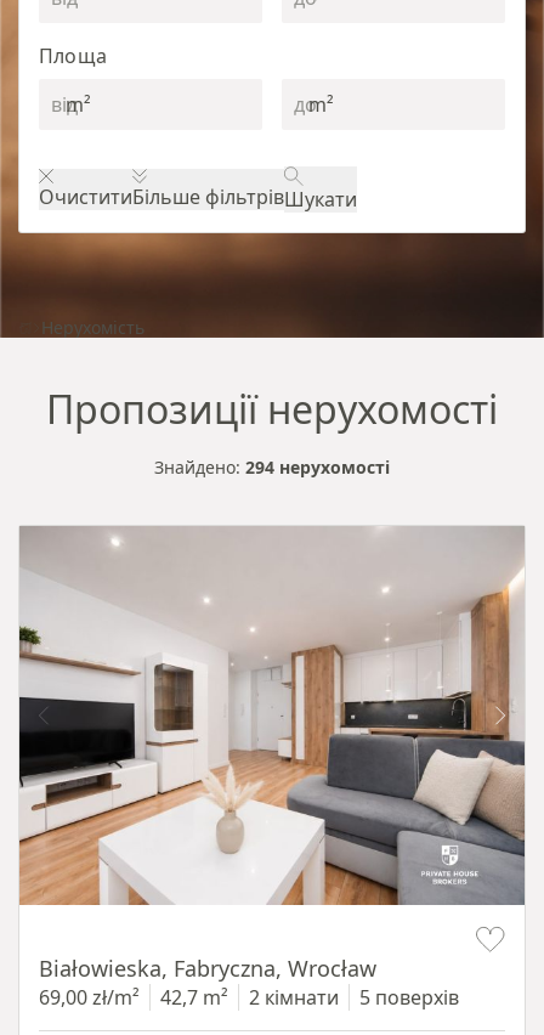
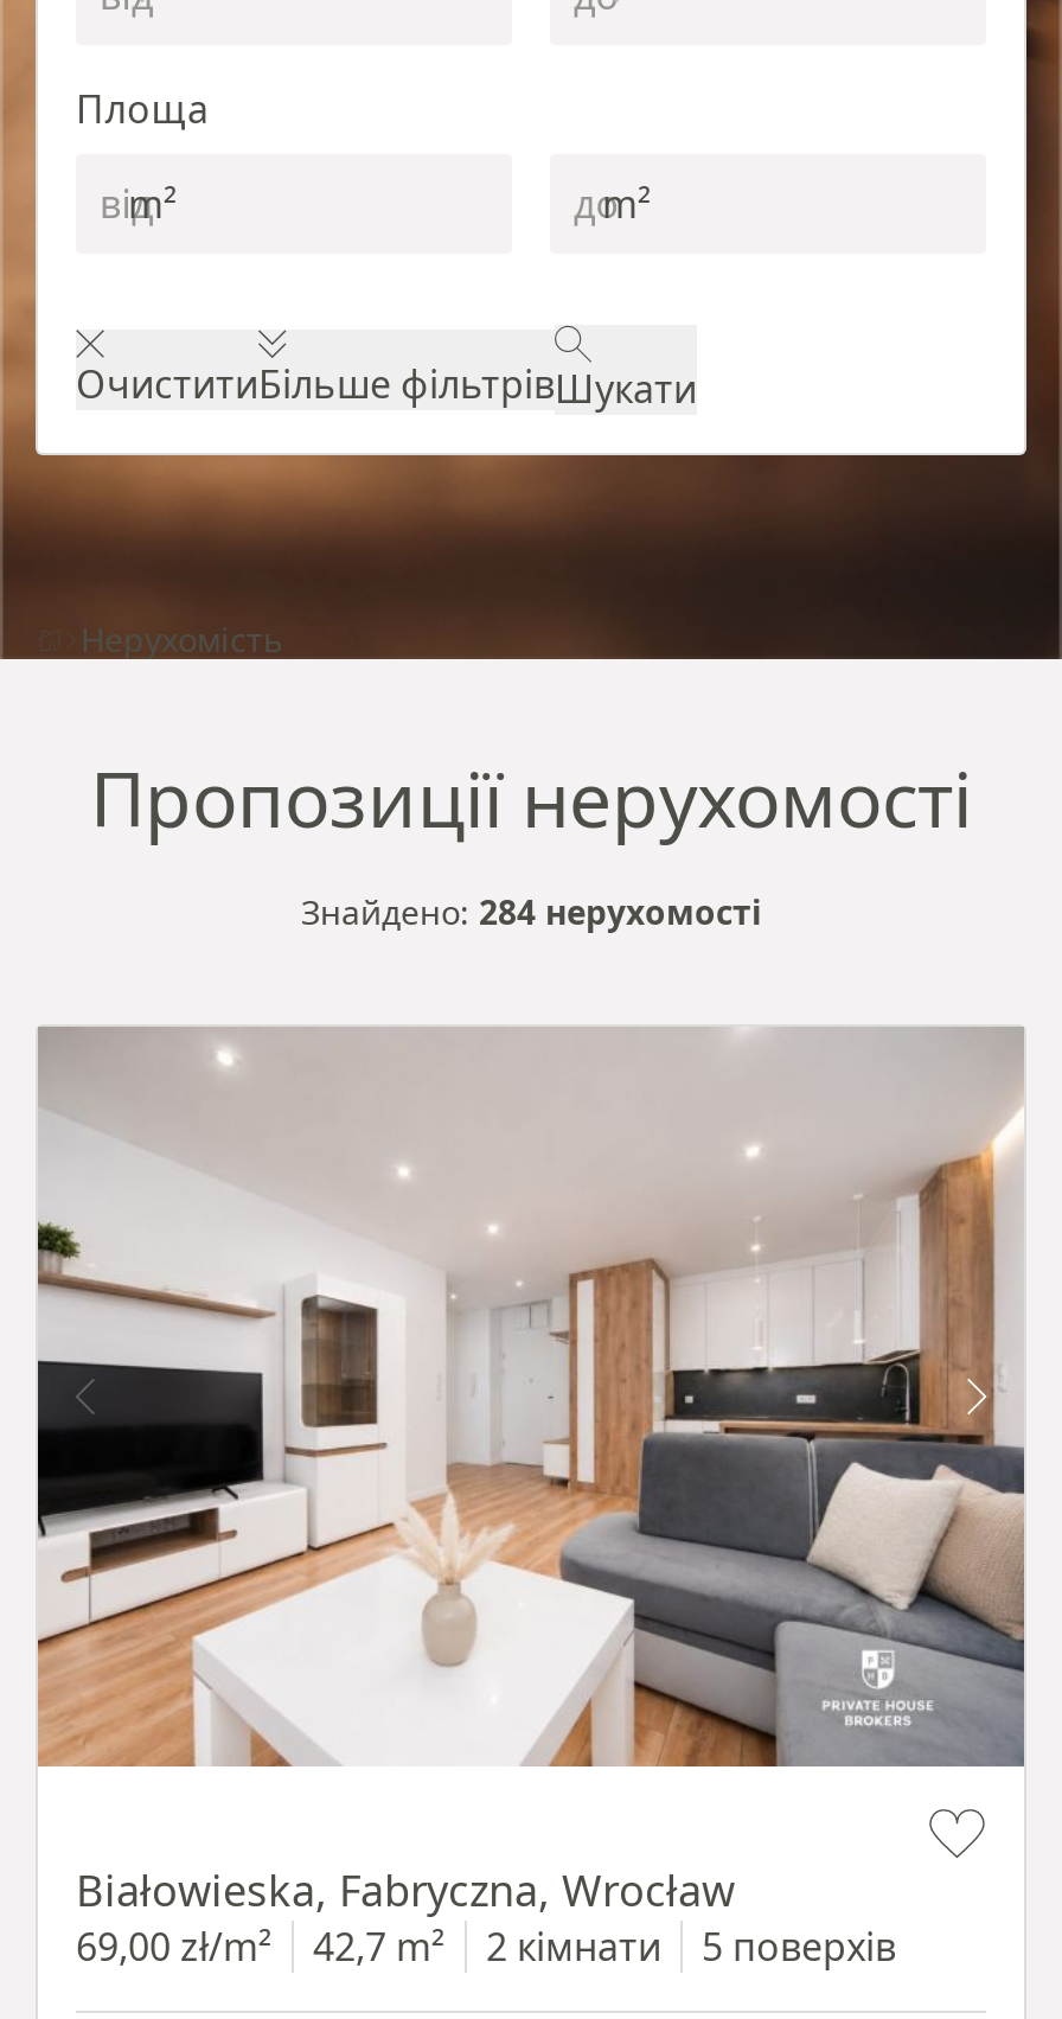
[154,456,390,479] Знайдено: 294 нерухомості -> [301,889,761,934] Знайдено: 284 нерухомості

